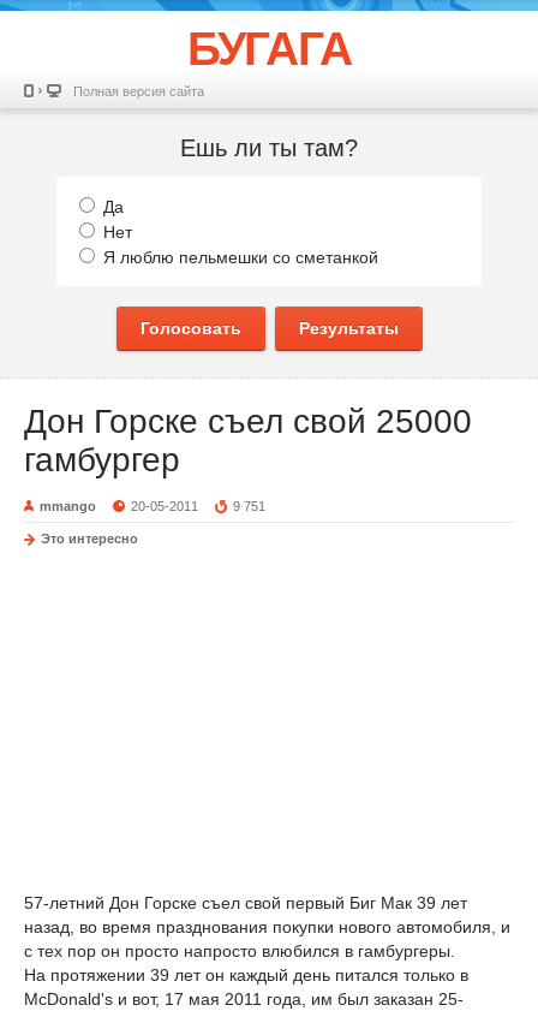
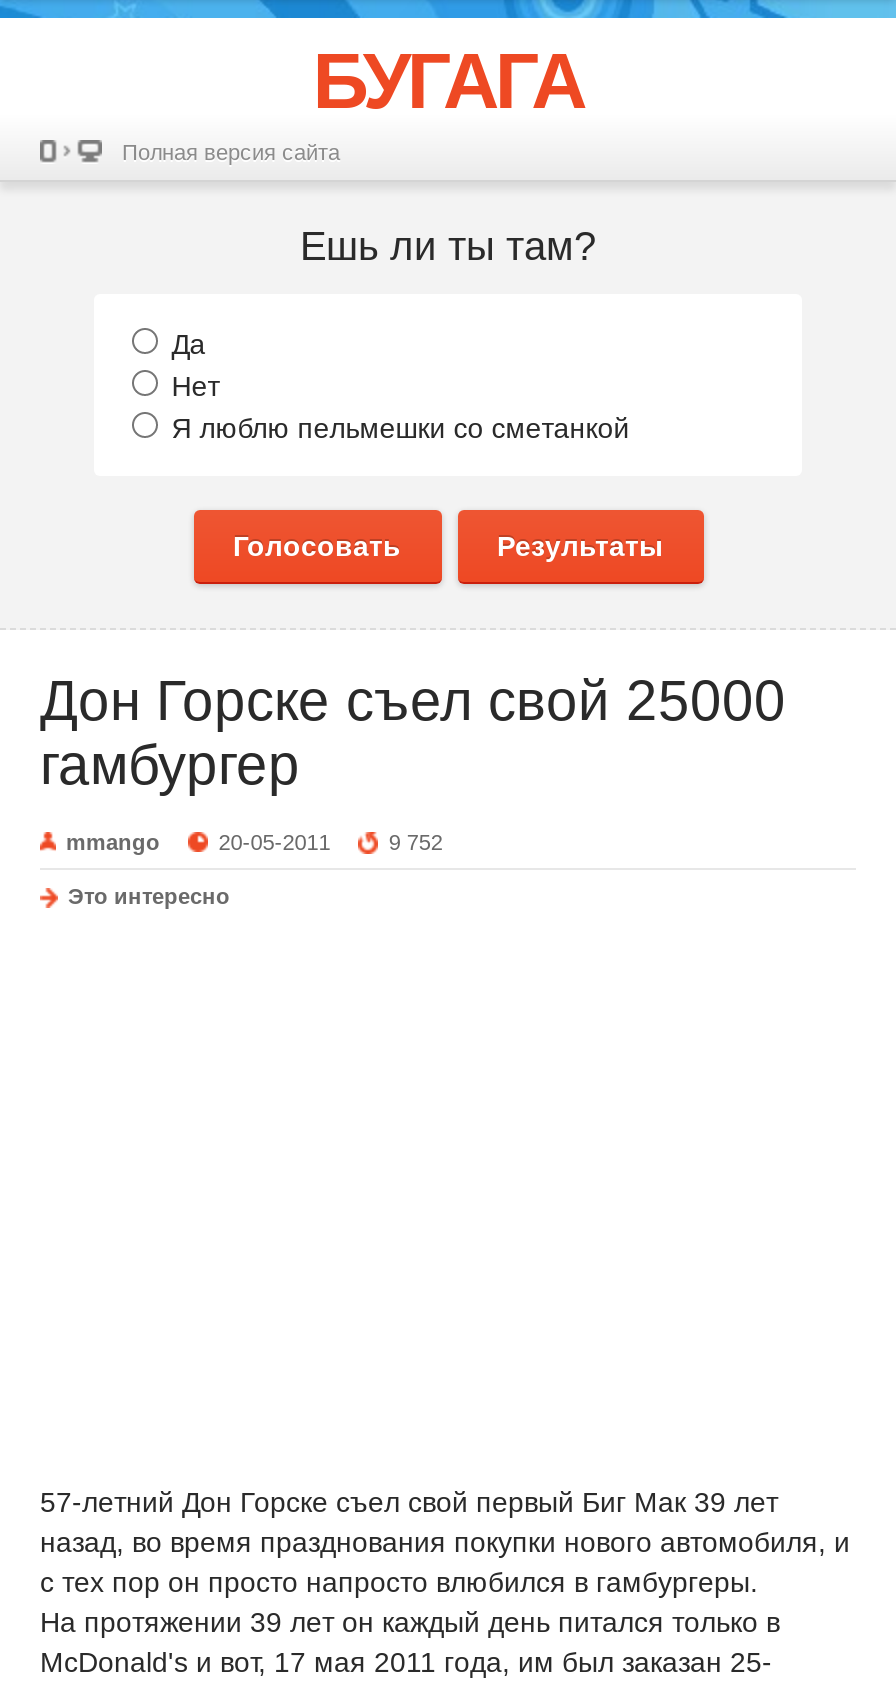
[233,499,266,513] 9 751 -> [389,830,443,854] 9 752

